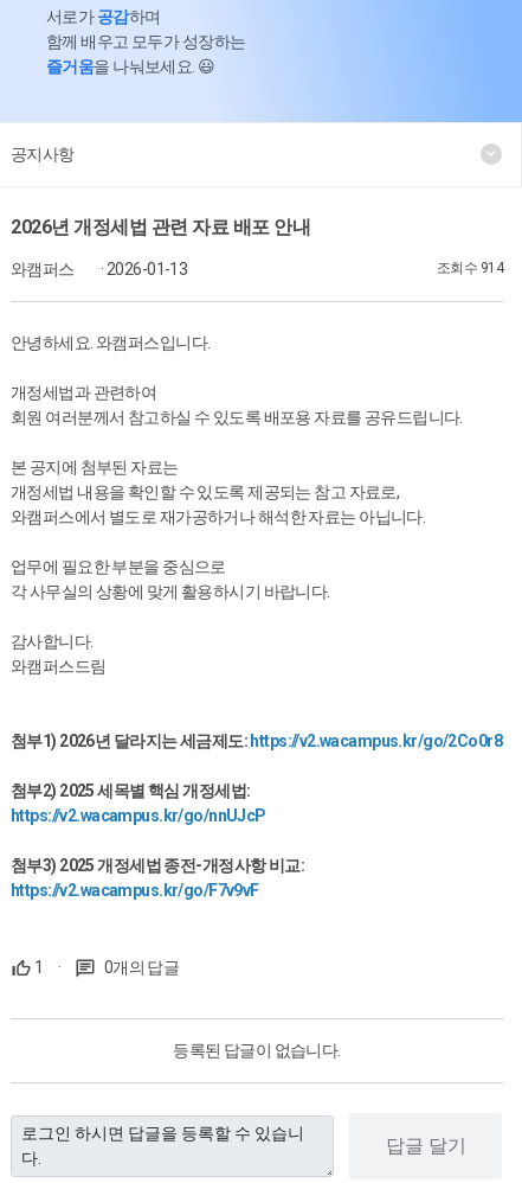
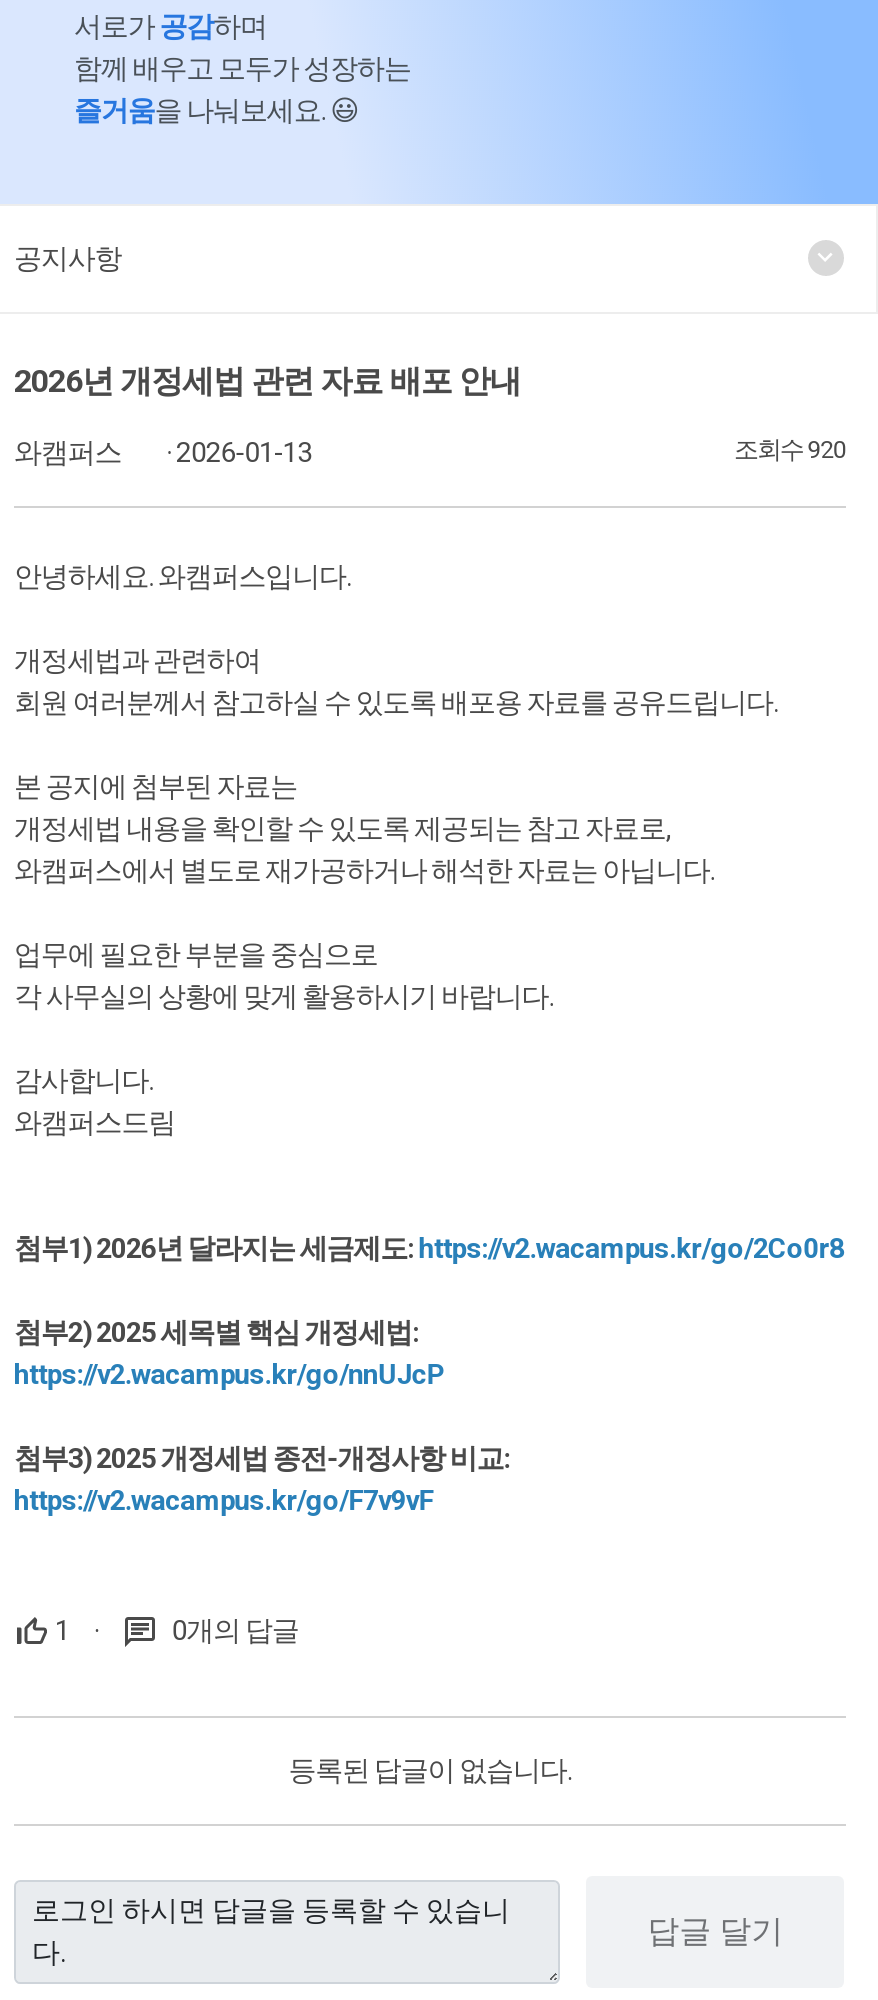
[437,259,503,276] 조회수 914 -> [734,435,846,463] 조회수 920

